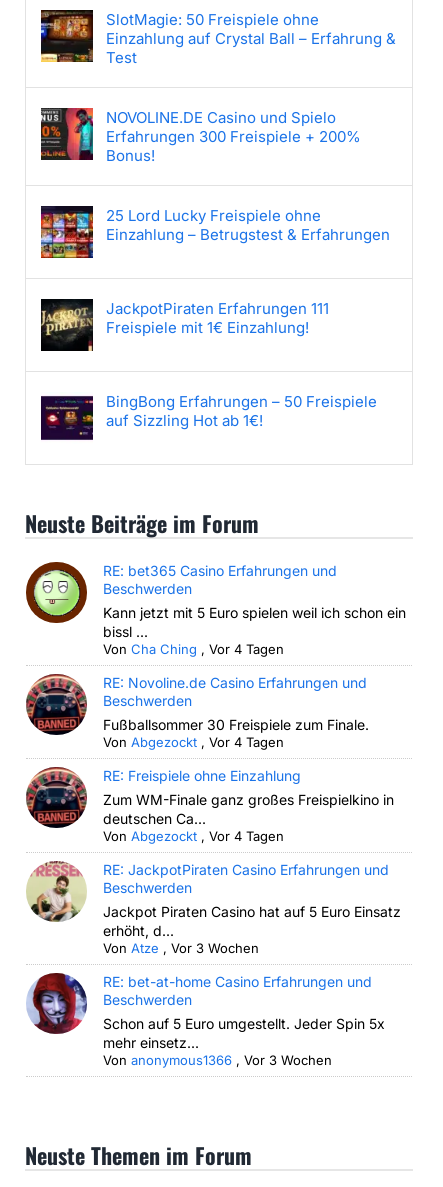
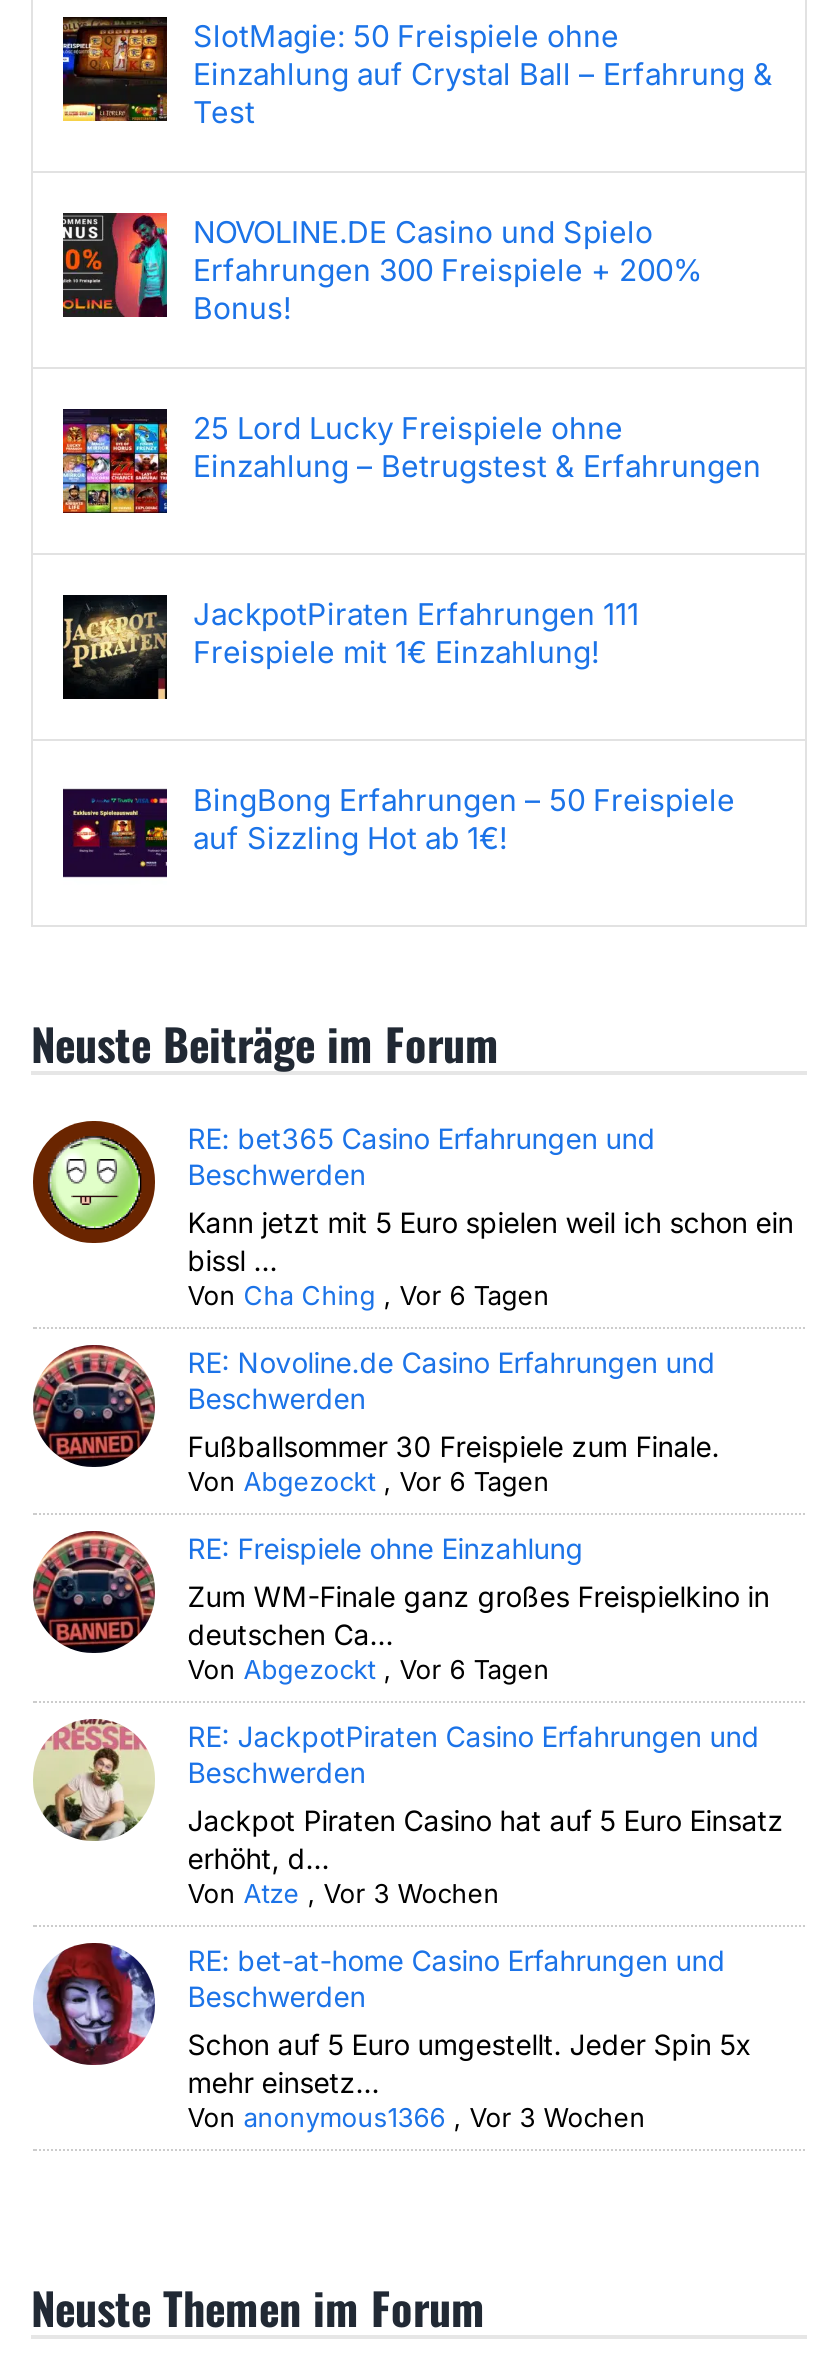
[103,640,284,656] Von Cha Ching, Vor 4 Tagen -> [187,1278,549,1310] Von Cha Ching, Vor 6 Tagen
[103,733,284,749] Von Abgezockt, Vor 4 Tagen -> [187,1464,549,1496] Von Abgezockt, Vor 6 Tagen
[103,827,284,843] Von Abgezockt, Vor 4 Tagen -> [187,1652,549,1684] Von Abgezockt, Vor 6 Tagen

